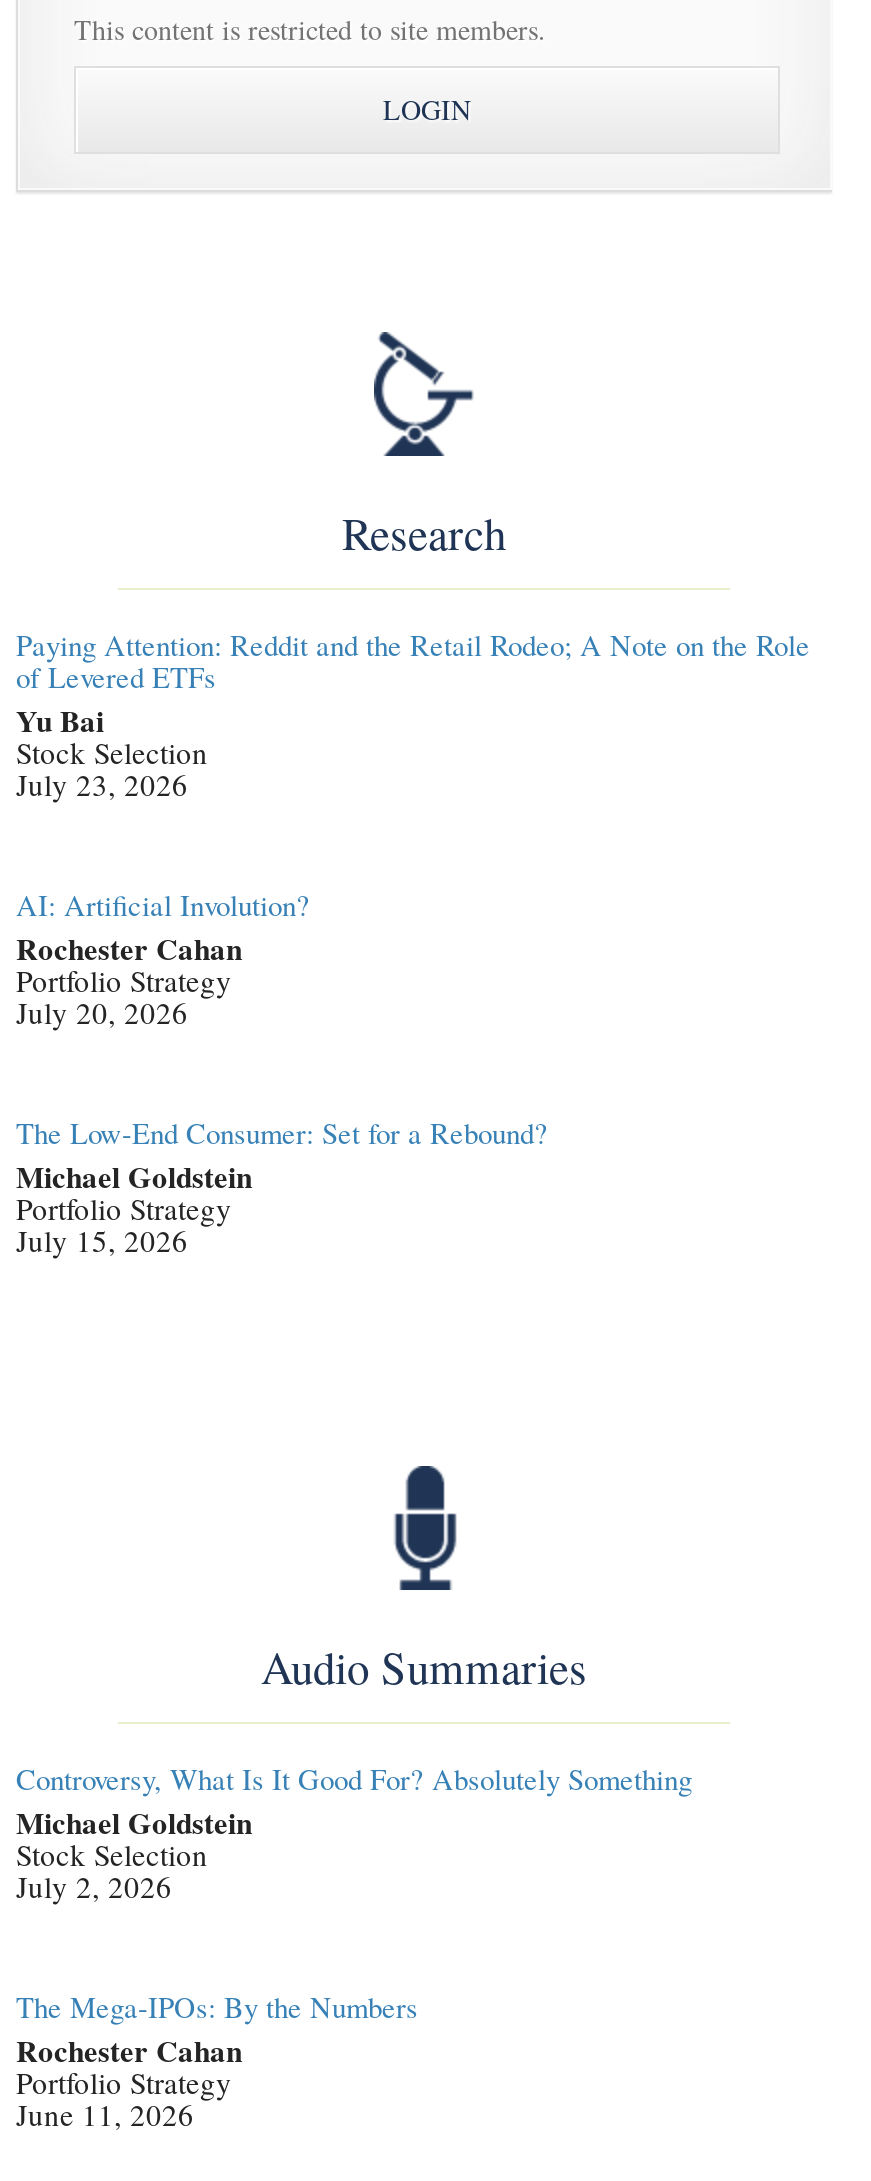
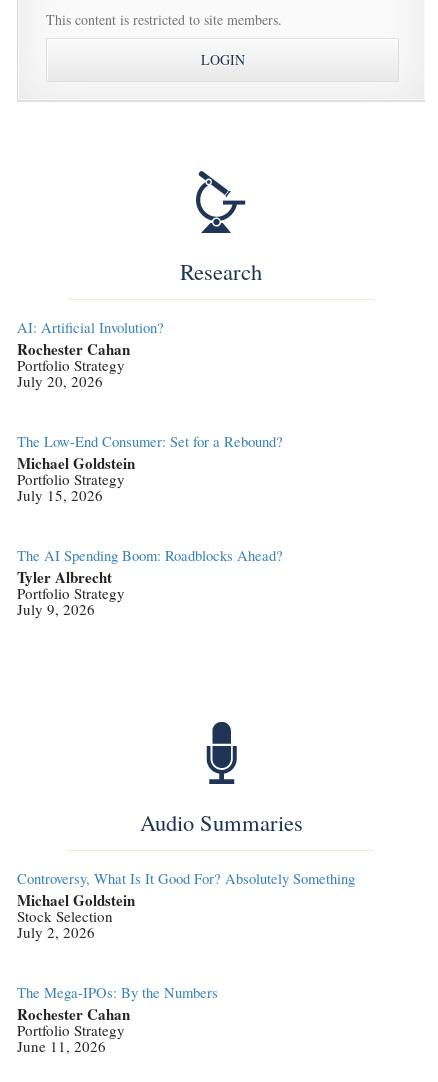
[16,626,810,804] Paying Attention: Reddit and the Retail Rodeo; A Note on the Role | of Levered ETFs | Yu Bai | Stock Selection | July 23, 2026 -> none
moved [16,886,548,1260] -> [17,318,283,505]: AI: Artificial Involution? | Rochester Cahan | Portfolio Strategy | July 20, 2026 | The Low-End Consumer: Set for a Rebound? | Michael Goldstein | Portfolio Strategy | July 15, 2026
none -> [17,546,283,619] The AI Spending Boom: Roadblocks Ahead? | Tyler Albrecht | Portfolio Strategy | July 9, 2026

